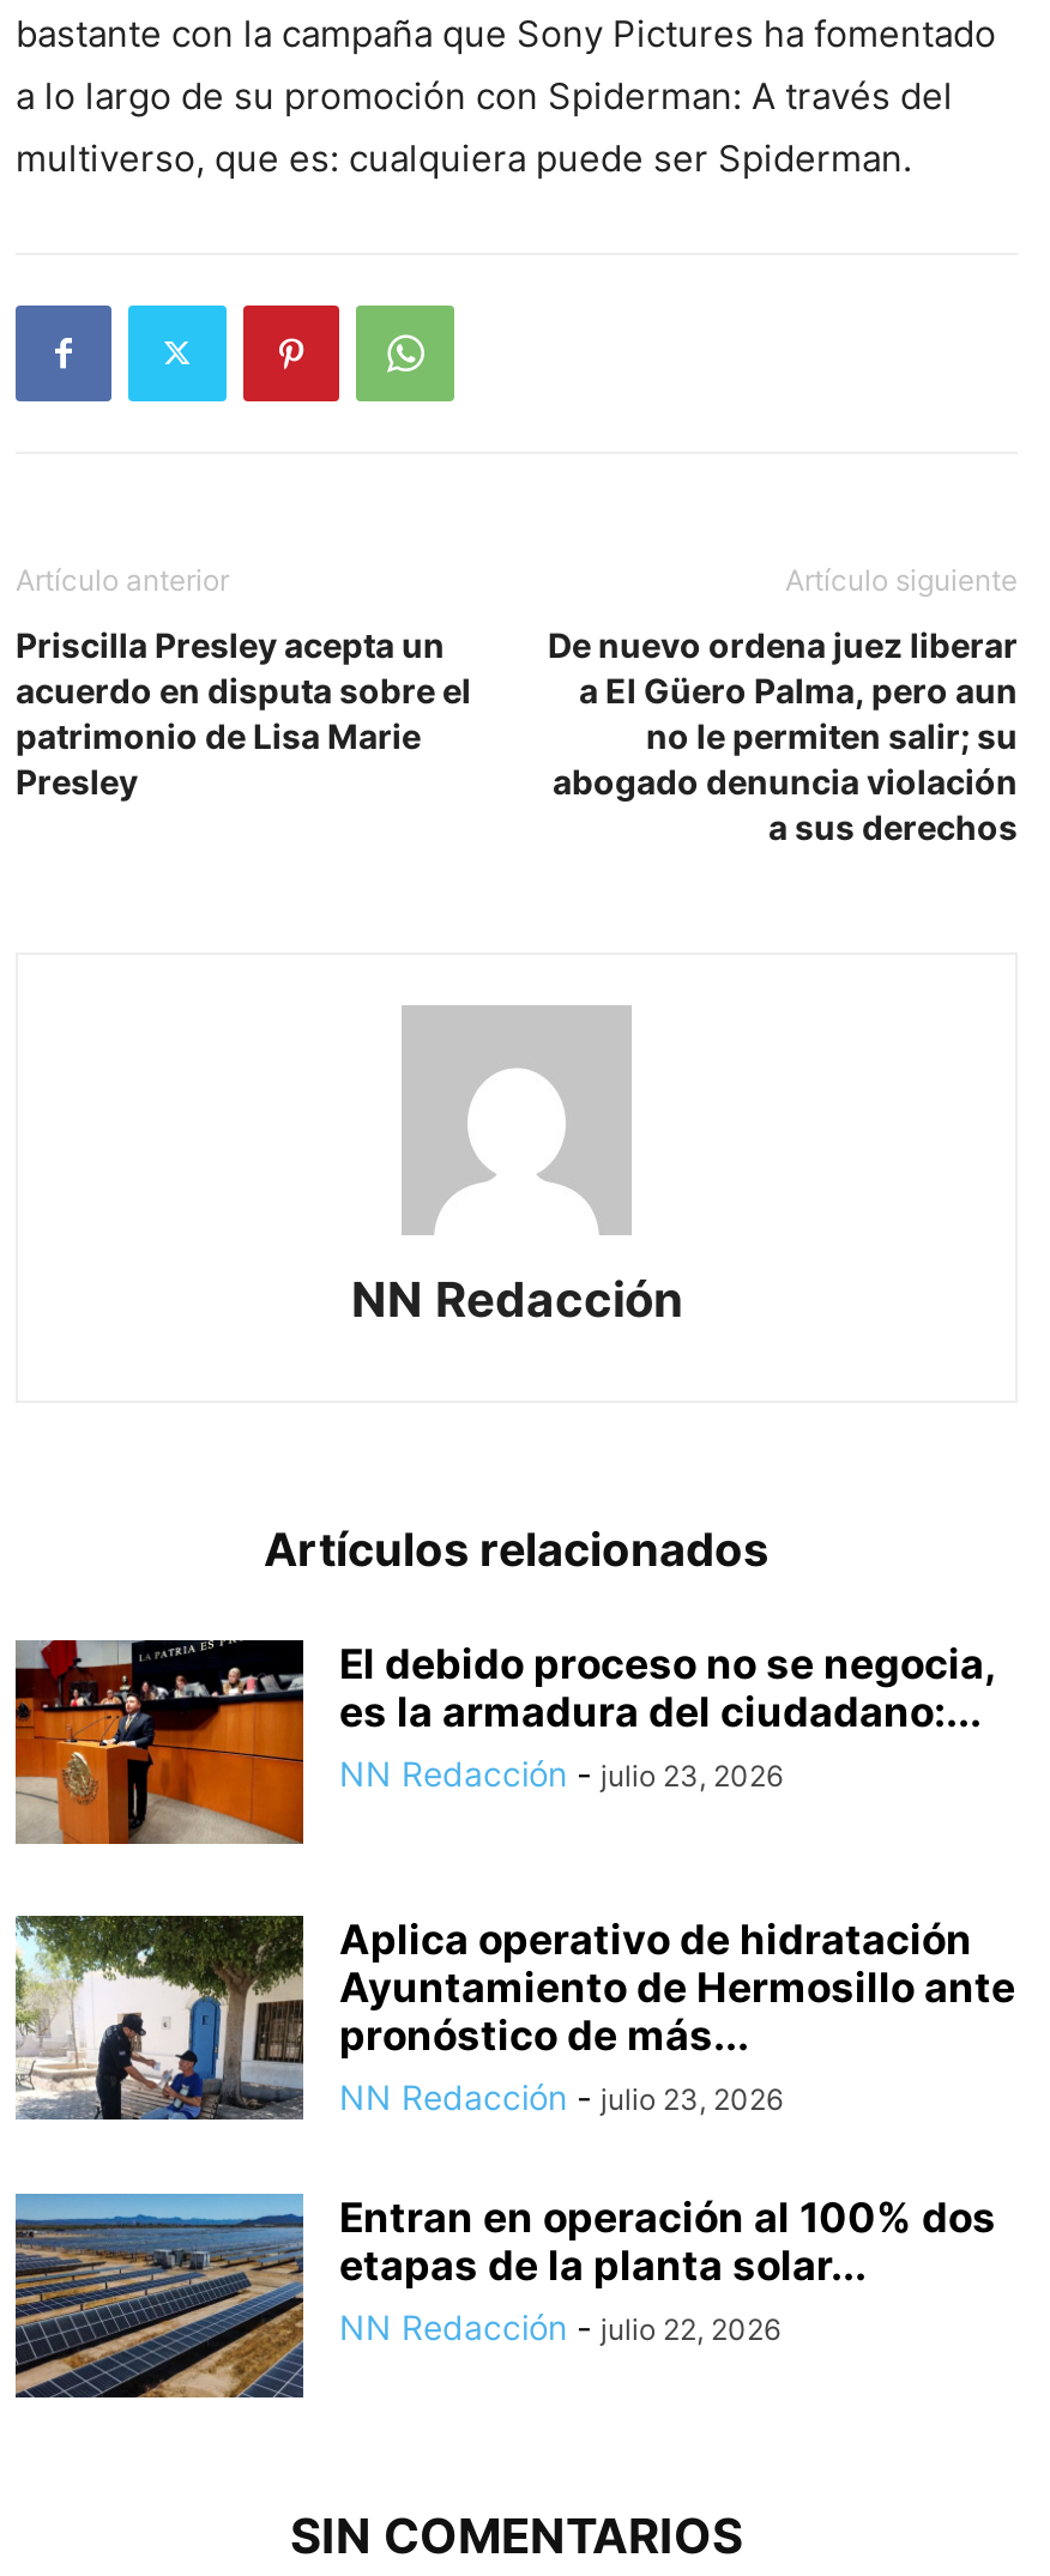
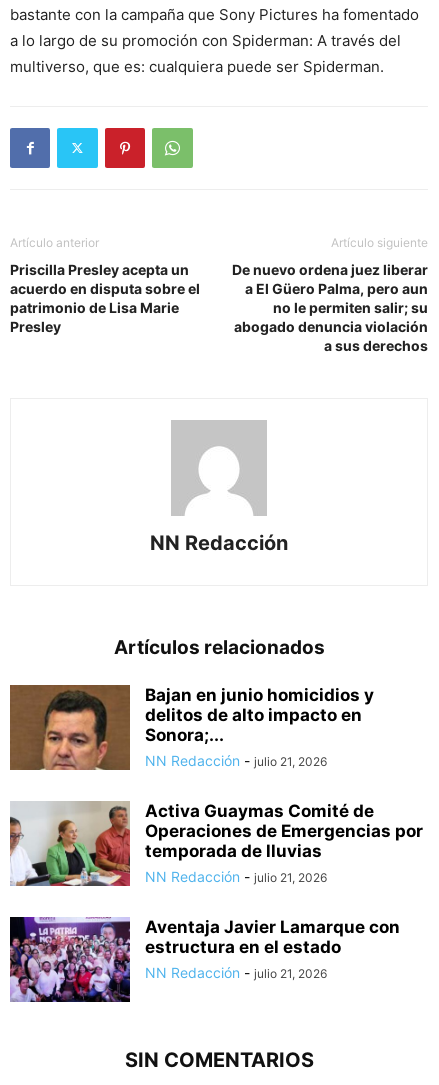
[13,1638,994,1846] [image] | El debido proceso no se negocia, | es la armadura del ciudadano:... | NN Redacción - julio 23, 2026 -> [9,684,374,771] [image] | Bajan en junio homicidios y | delitos de alto impacto en | Sonora;... | NN Redacción - julio 21, 2026
[16,1913,1015,2122] [image] | Aplica operativo de hidratación | Ayuntamiento de Hermosillo ante | pronóstico de más... | NN Redacción - julio 23, 2026 -> [10,801,423,887] [image] | Activa Guaymas Comité de | Operaciones de Emergencias por | temporada de lluvias | NN Redacción - julio 21, 2026
[13,2191,996,2400] [image] | Entran en operación al 100% dos | etapas de la planta solar... | NN Redacción - julio 22, 2026 -> [9,916,400,1003] [image] | Aventaja Javier Lamarque con | estructura en el estado | NN Redacción - julio 21, 2026

